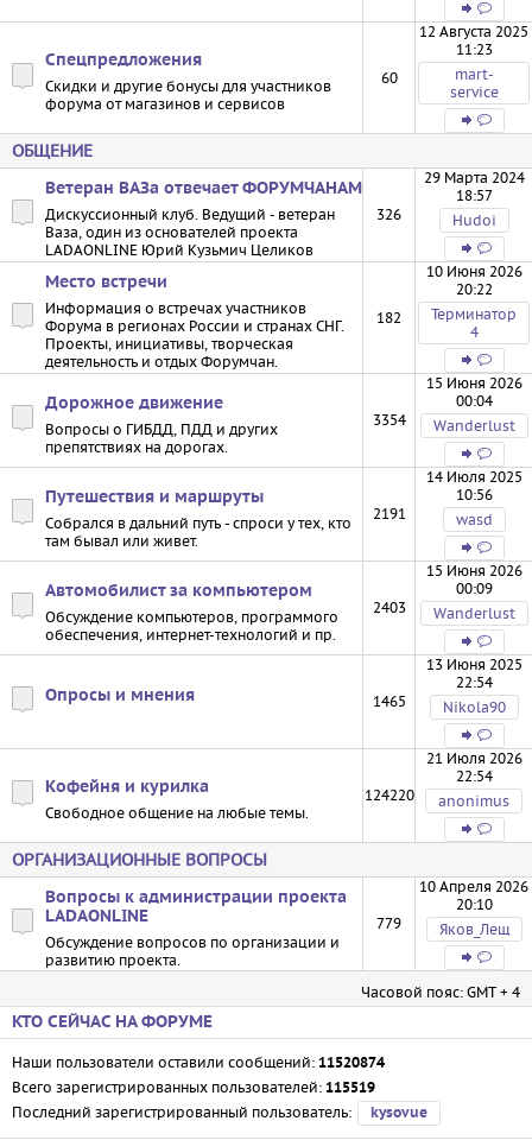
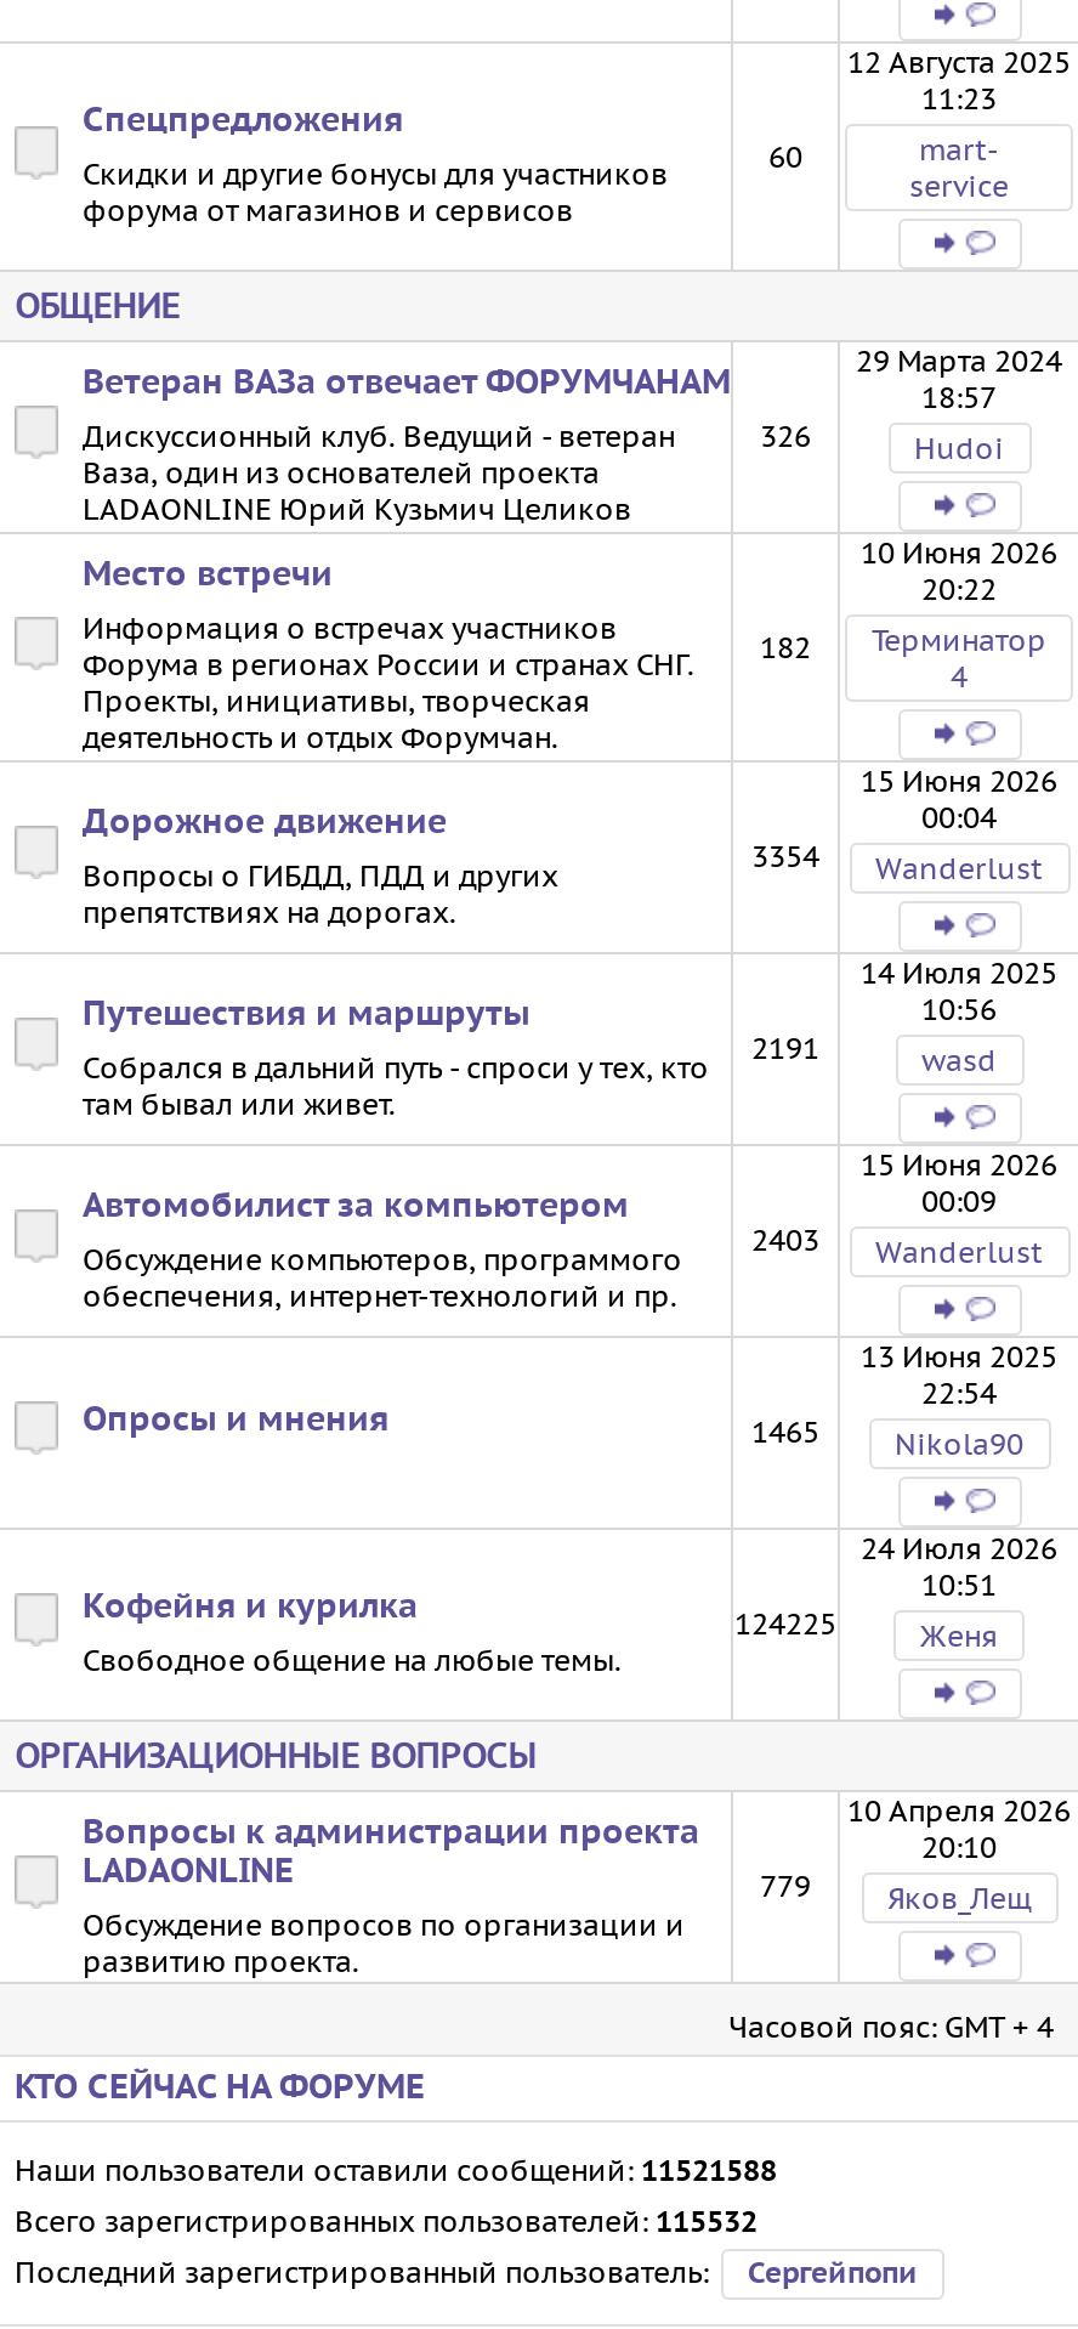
[426,749,522,810] 21 Июля 2026 | 22:54 | anonimus -> [861,1530,1057,1654] 24 Июля 2026 | 10:51 | Женя
[364,786,414,804] 124220 -> [734,1605,836,1641] 124225
[12,1053,385,1072] Наши пользователи оставили сообщений: 11520874 -> [15,2151,777,2190] Наши пользователи оставили сообщений: 11521588
[12,1078,375,1097] Всего зарегистрированных пользователей: 115519 -> [15,2202,758,2241] Всего зарегистрированных пользователей: 115532
[370,1104,427,1122] kysovue -> [748,2256,918,2292] Сергейпопи

